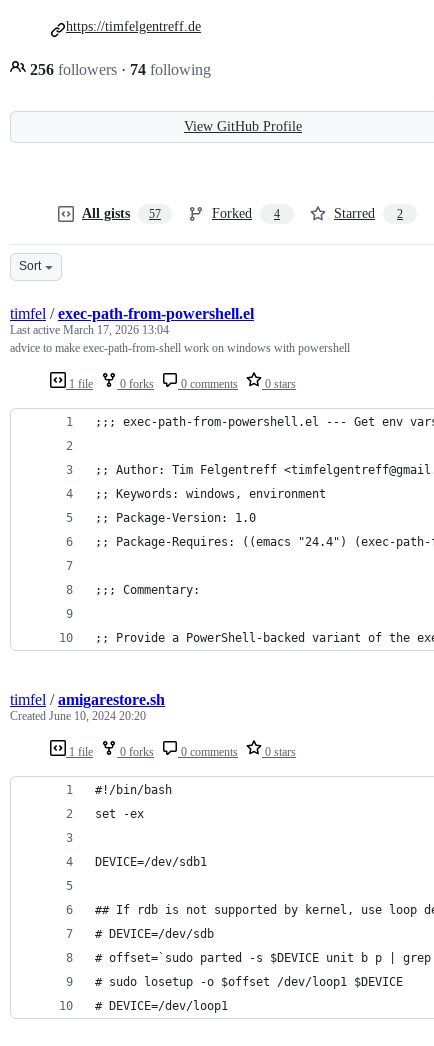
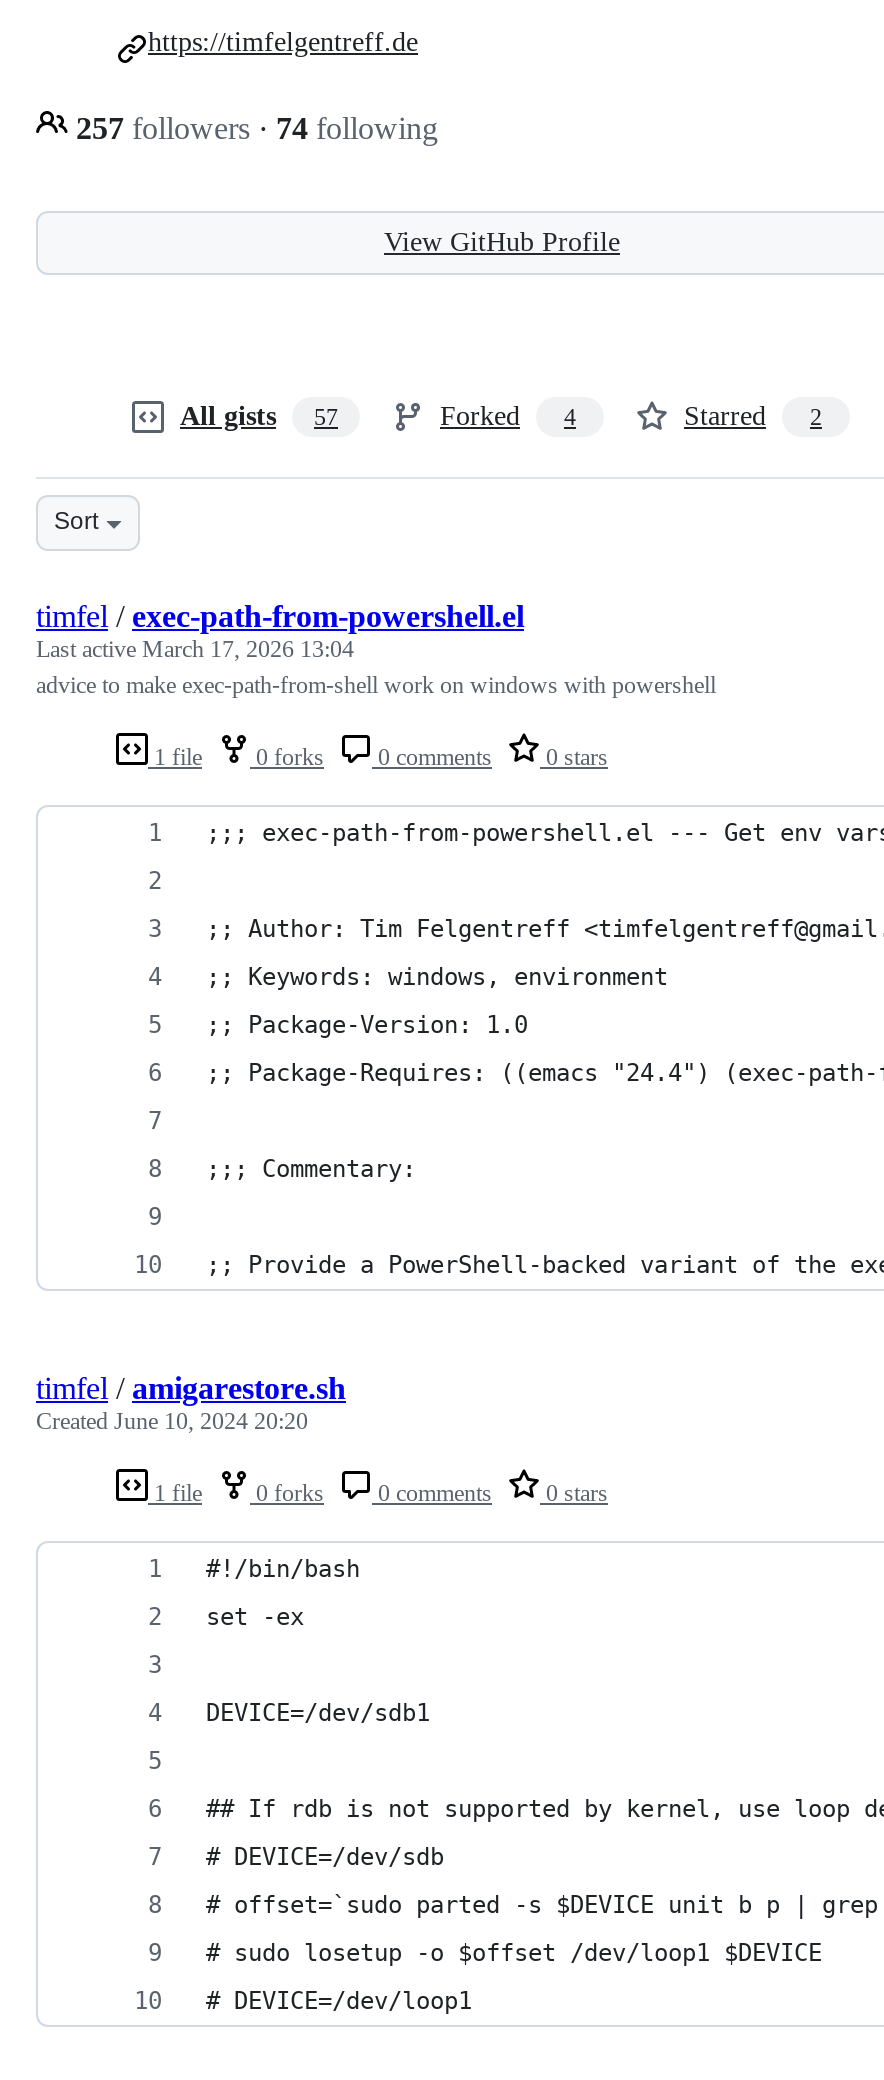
[30,61,211,78] 256 followers · 74 following -> [76,111,438,145] 257 followers · 74 following

